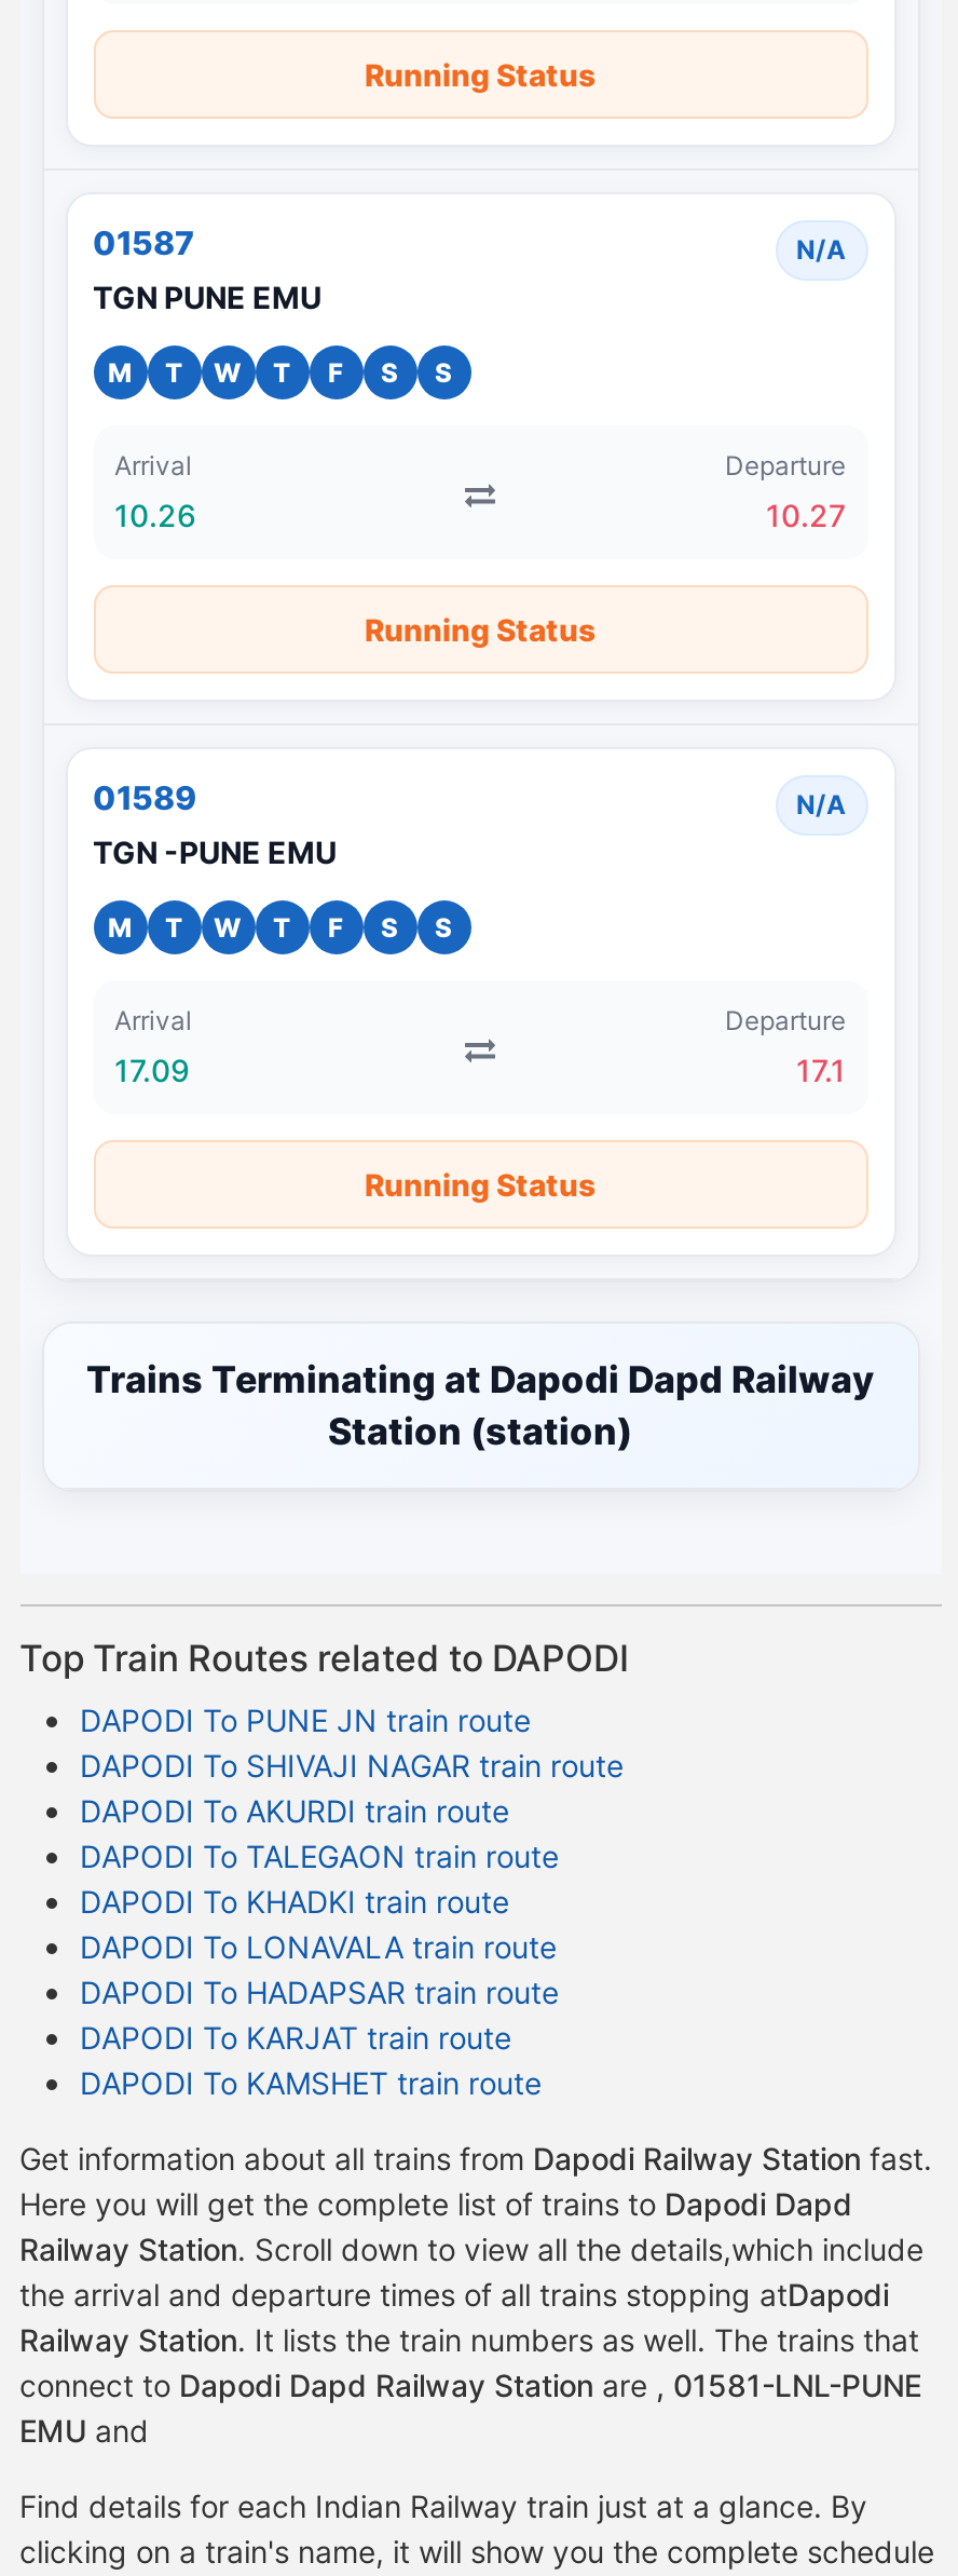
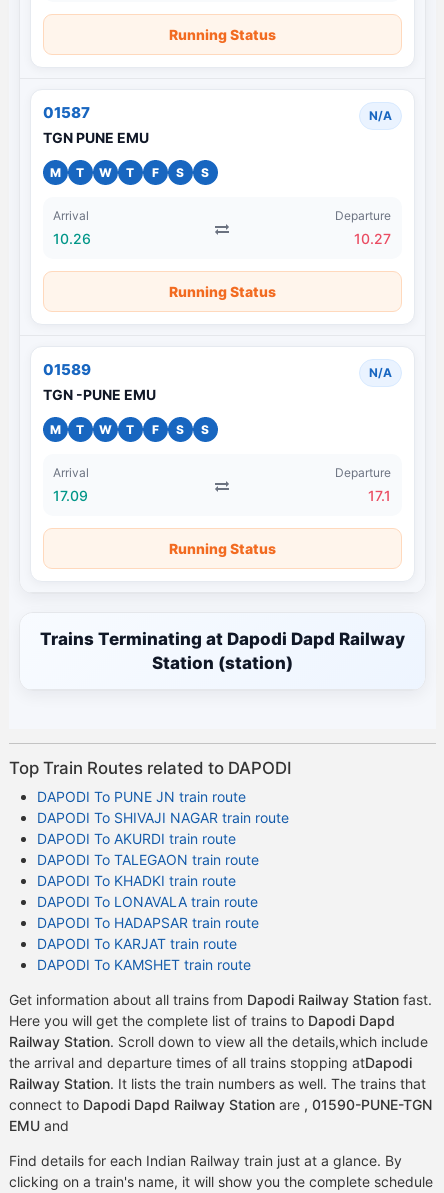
[19,2367,921,2403] connect to Dapodi Dapd Railway Station are, 01581-LNL-PUNE -> [8,1096,431,1113] connect to Dapodi Dapd Railway Station are, 01590-PUNE-TGN

